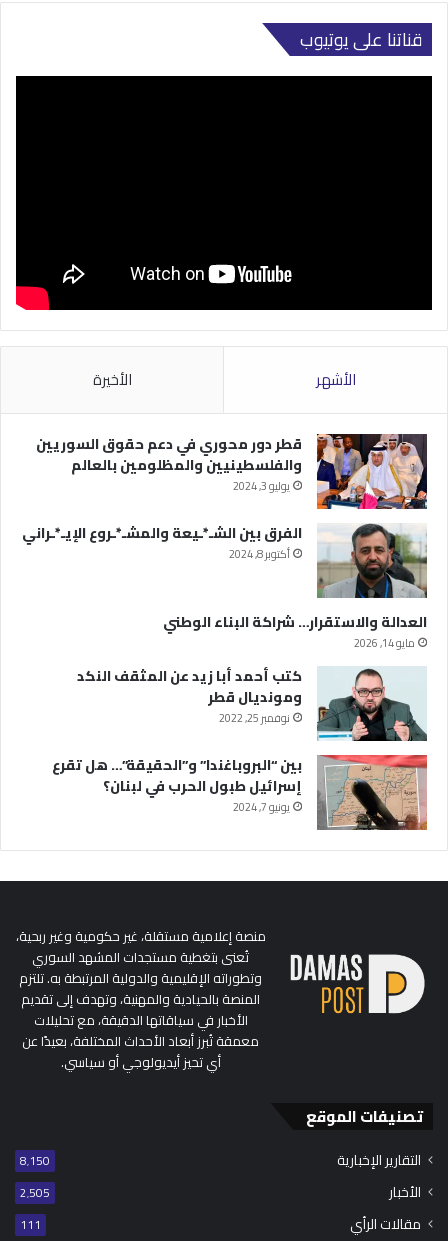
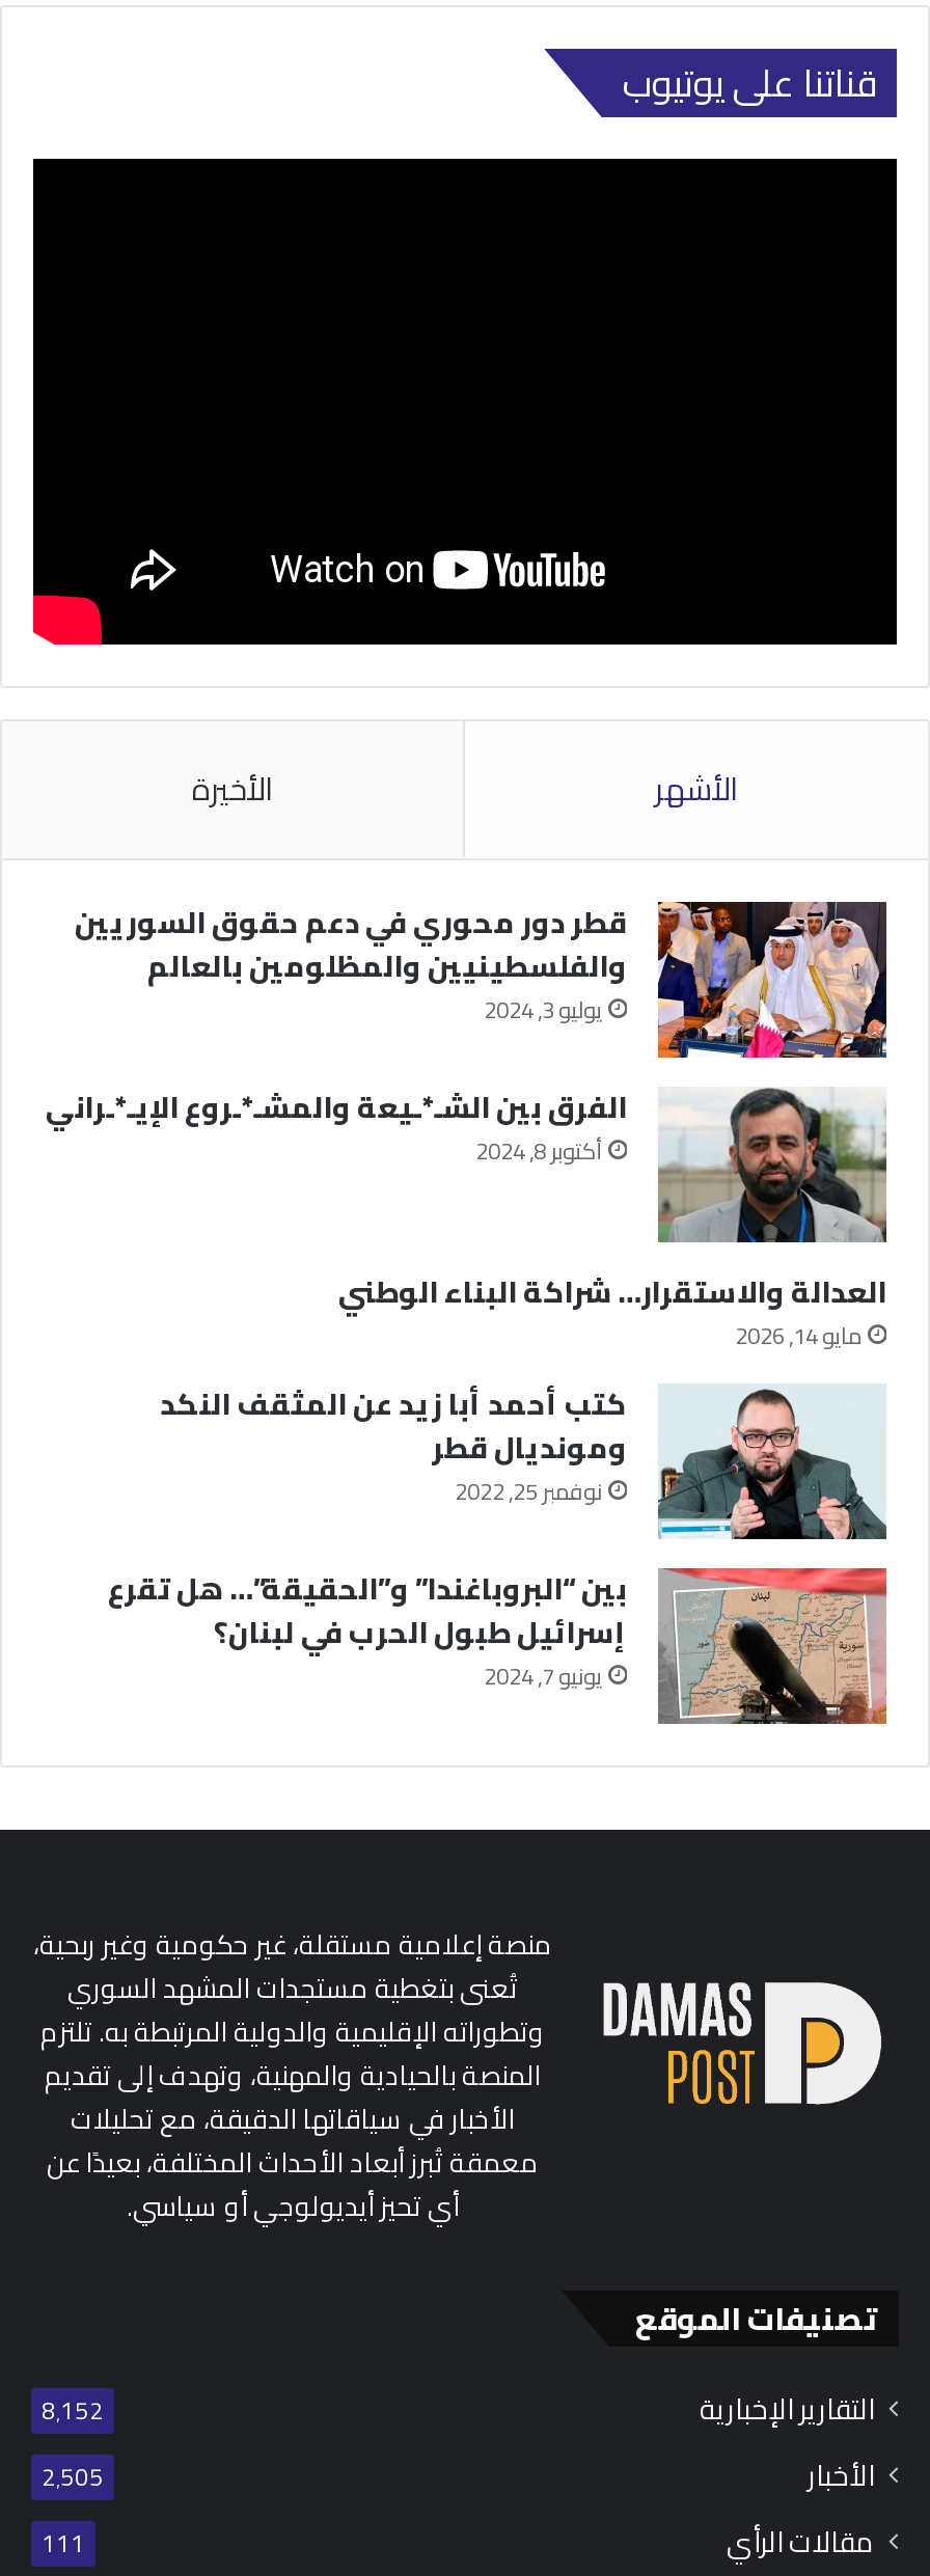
[20,1150,50,1172] 8٬150 -> [42,2388,104,2434] 8٬152

